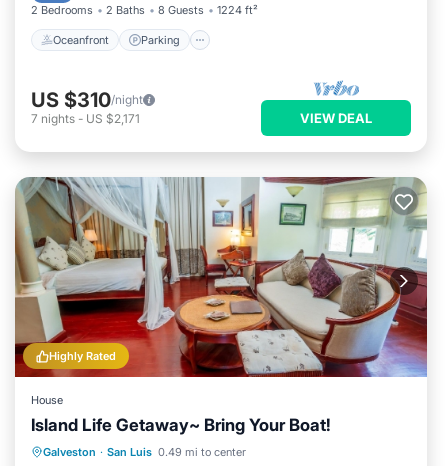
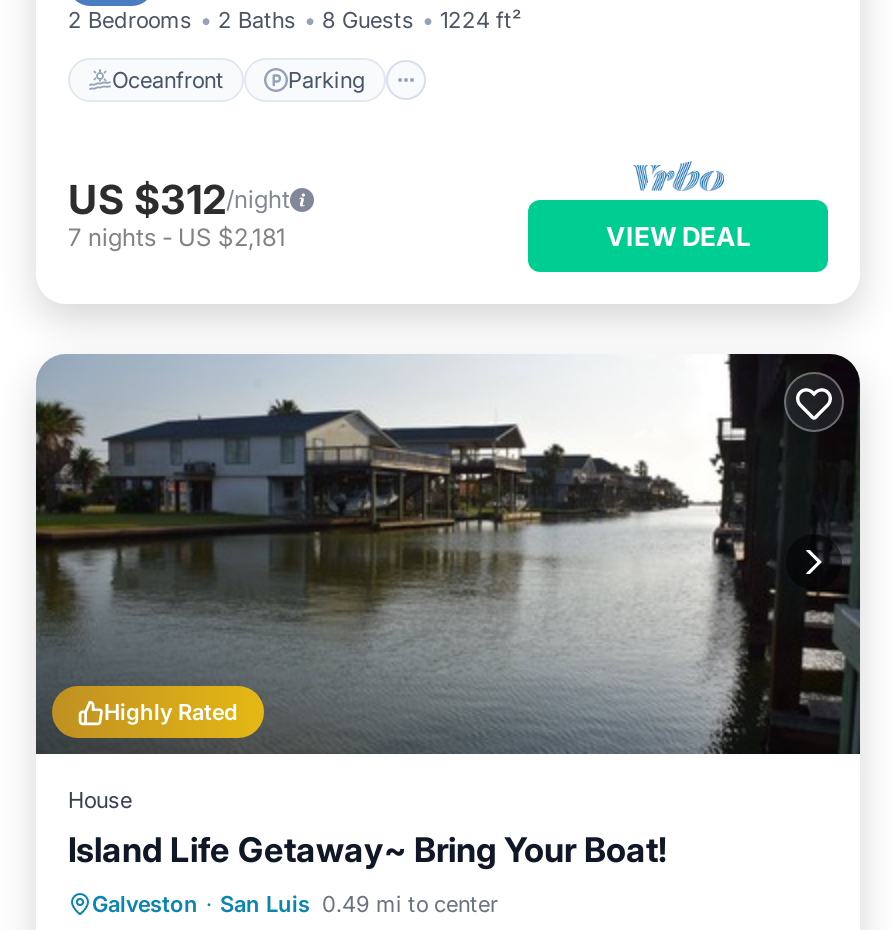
[31,88,143,112] US $310/night -> [68,176,290,224] US $312/night
[31,111,140,126] 7 nights - US $2,171 -> [68,222,286,252] 7 nights - US $2,181
[14,176,428,378] [image] -> [34,354,862,756] [image]

